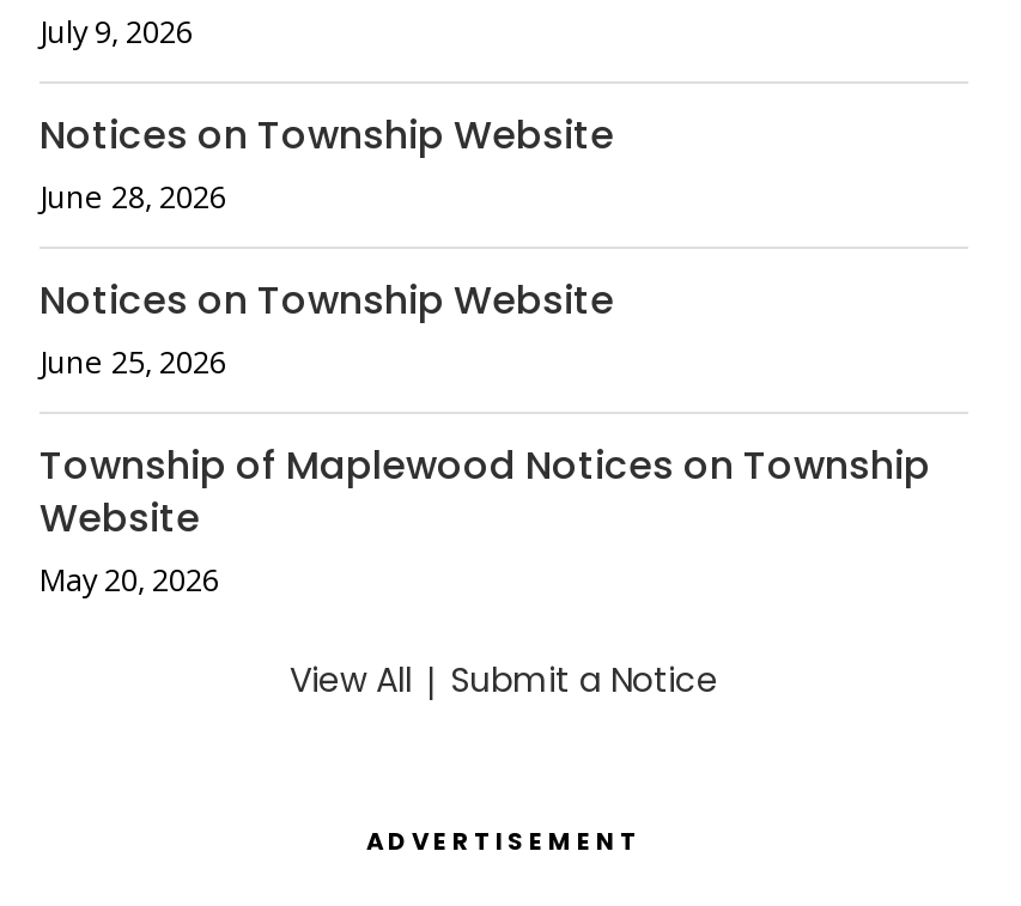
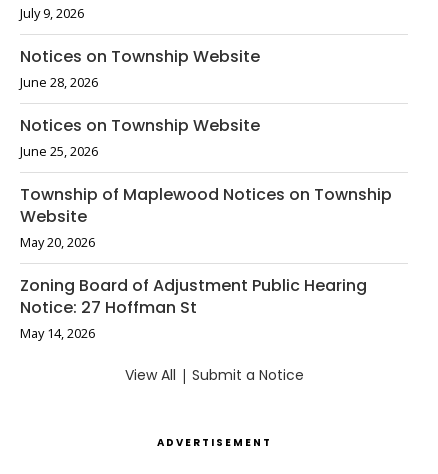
none -> [20,274,367,342] Zoning Board of Adjustment Public Hearing | Notice: 27 Hoffman St | May 14, 2026

